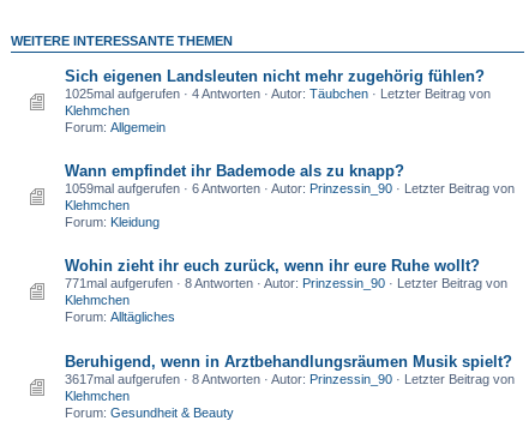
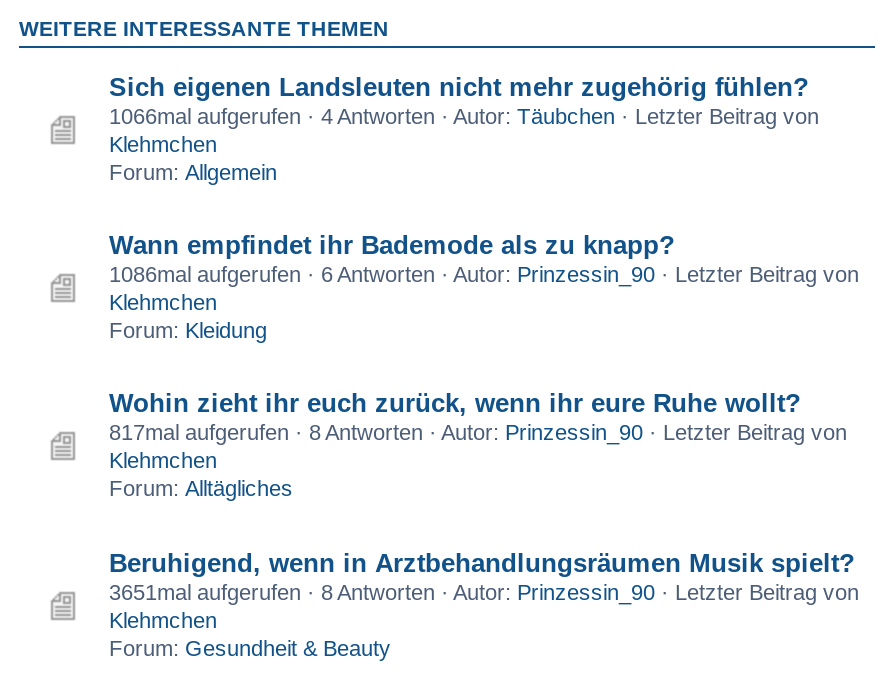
[65,86,491,100] 1025mal aufgerufen · 4 Antworten · Autor: Täubchen · Letzter Beitrag von -> [109,103,819,127] 1066mal aufgerufen · 4 Antworten · Autor: Täubchen · Letzter Beitrag von
[65,181,515,196] 1059mal aufgerufen · 6 Antworten · Autor: Prinzessin_90 · Letzter Beitrag von -> [109,262,859,286] 1086mal aufgerufen · 6 Antworten · Autor: Prinzessin_90 · Letzter Beitrag von
[65,276,507,291] 771mal aufgerufen · 8 Antworten · Autor: Prinzessin_90 · Letzter Beitrag von -> [109,421,847,445] 817mal aufgerufen · 8 Antworten · Autor: Prinzessin_90 · Letzter Beitrag von
[65,371,515,386] 3617mal aufgerufen · 8 Antworten · Autor: Prinzessin_90 · Letzter Beitrag von -> [109,579,859,603] 3651mal aufgerufen · 8 Antworten · Autor: Prinzessin_90 · Letzter Beitrag von

